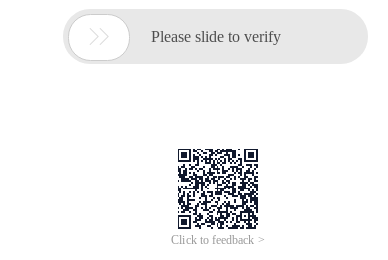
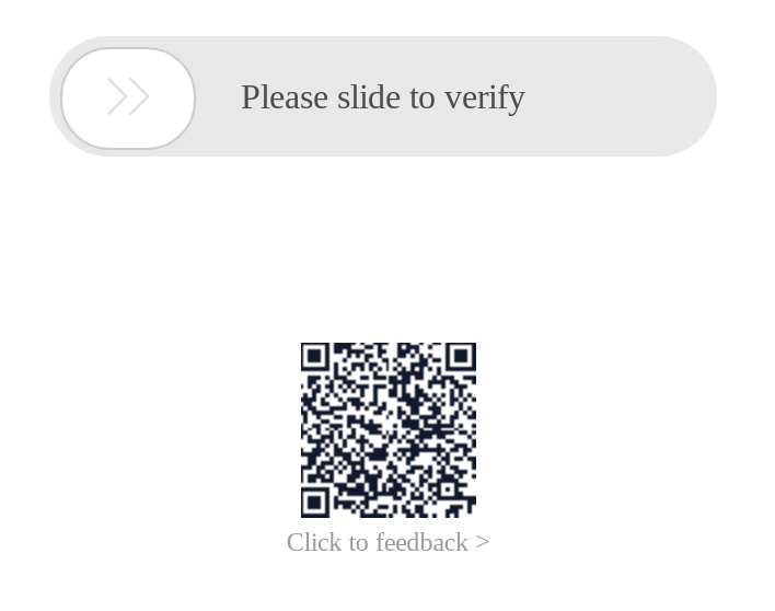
[177,148,258,230] [image] -> [301,341,478,520] [image]

